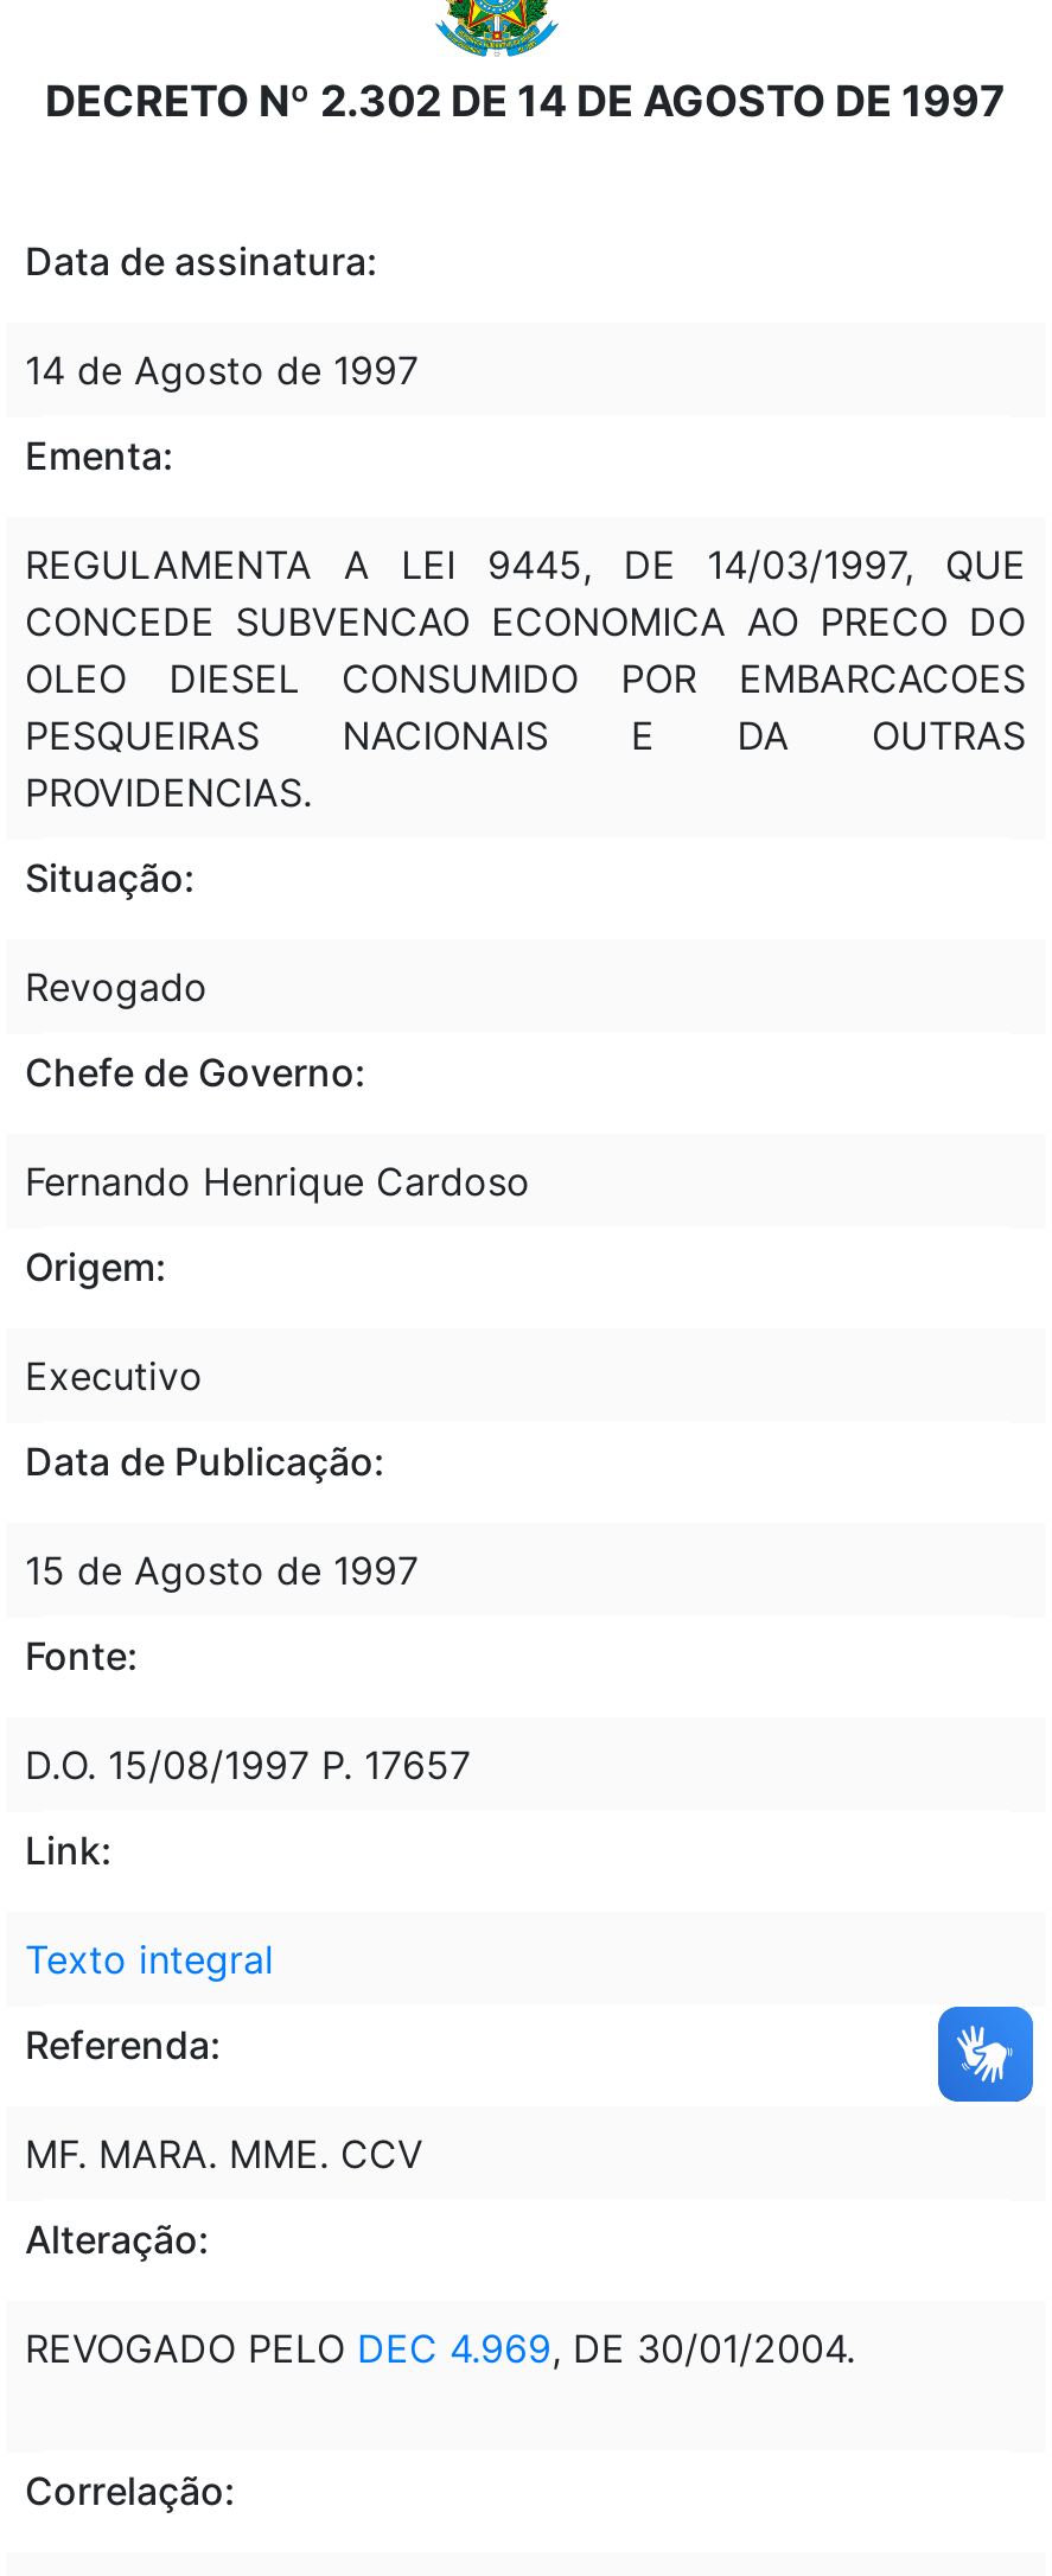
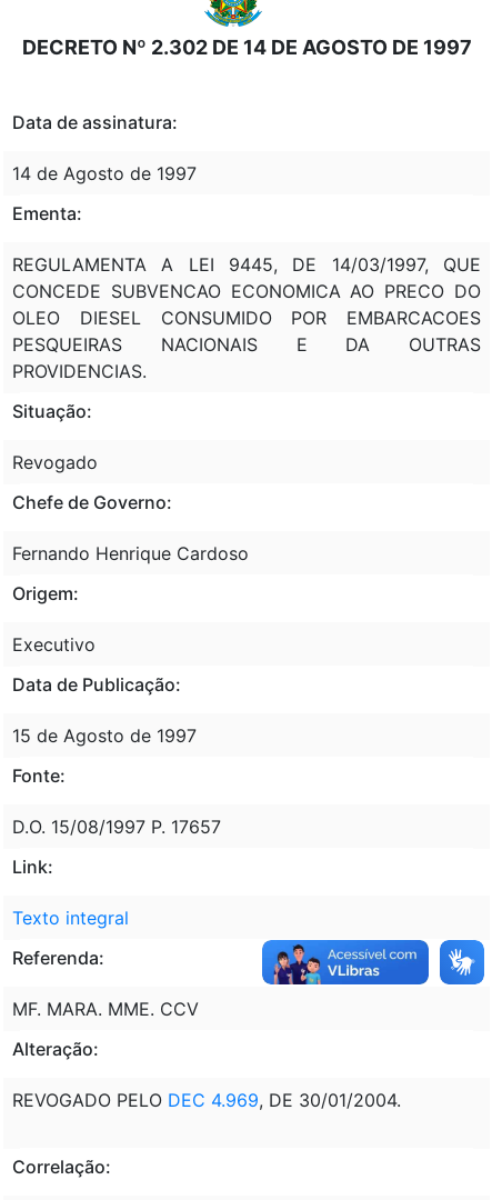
none -> [261,939,430,986] [image]

